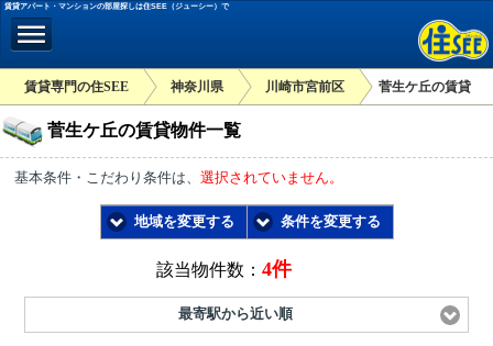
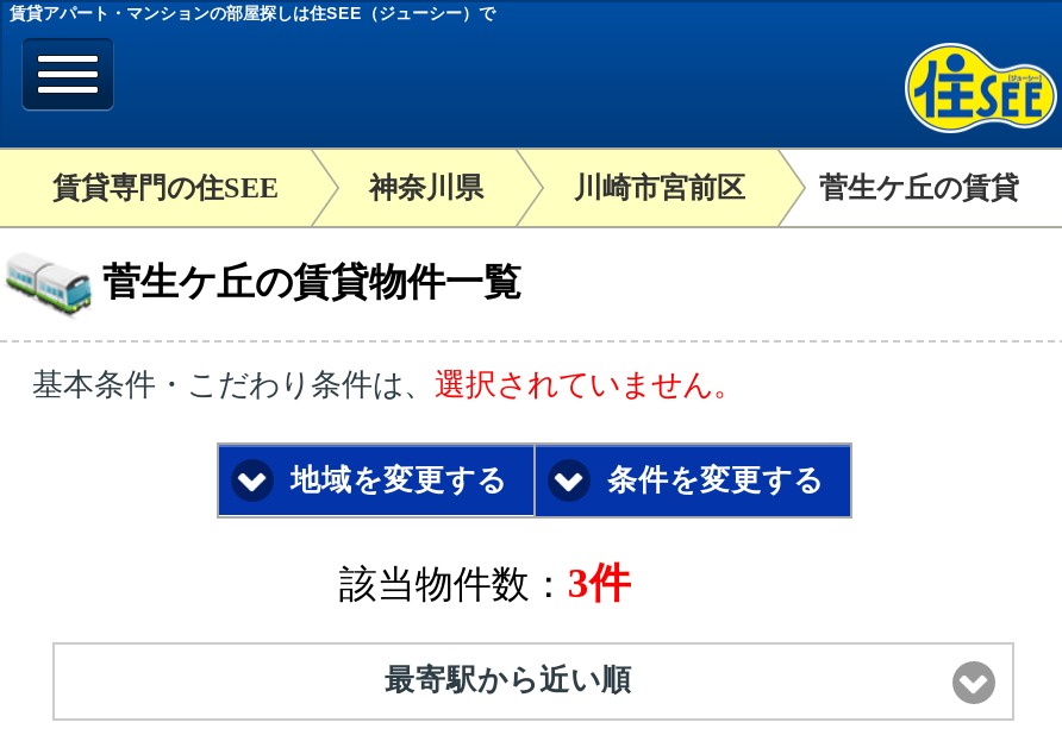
[157,258,292,280] 該当物件数：4件 -> [339,558,632,606] 該当物件数：3件

